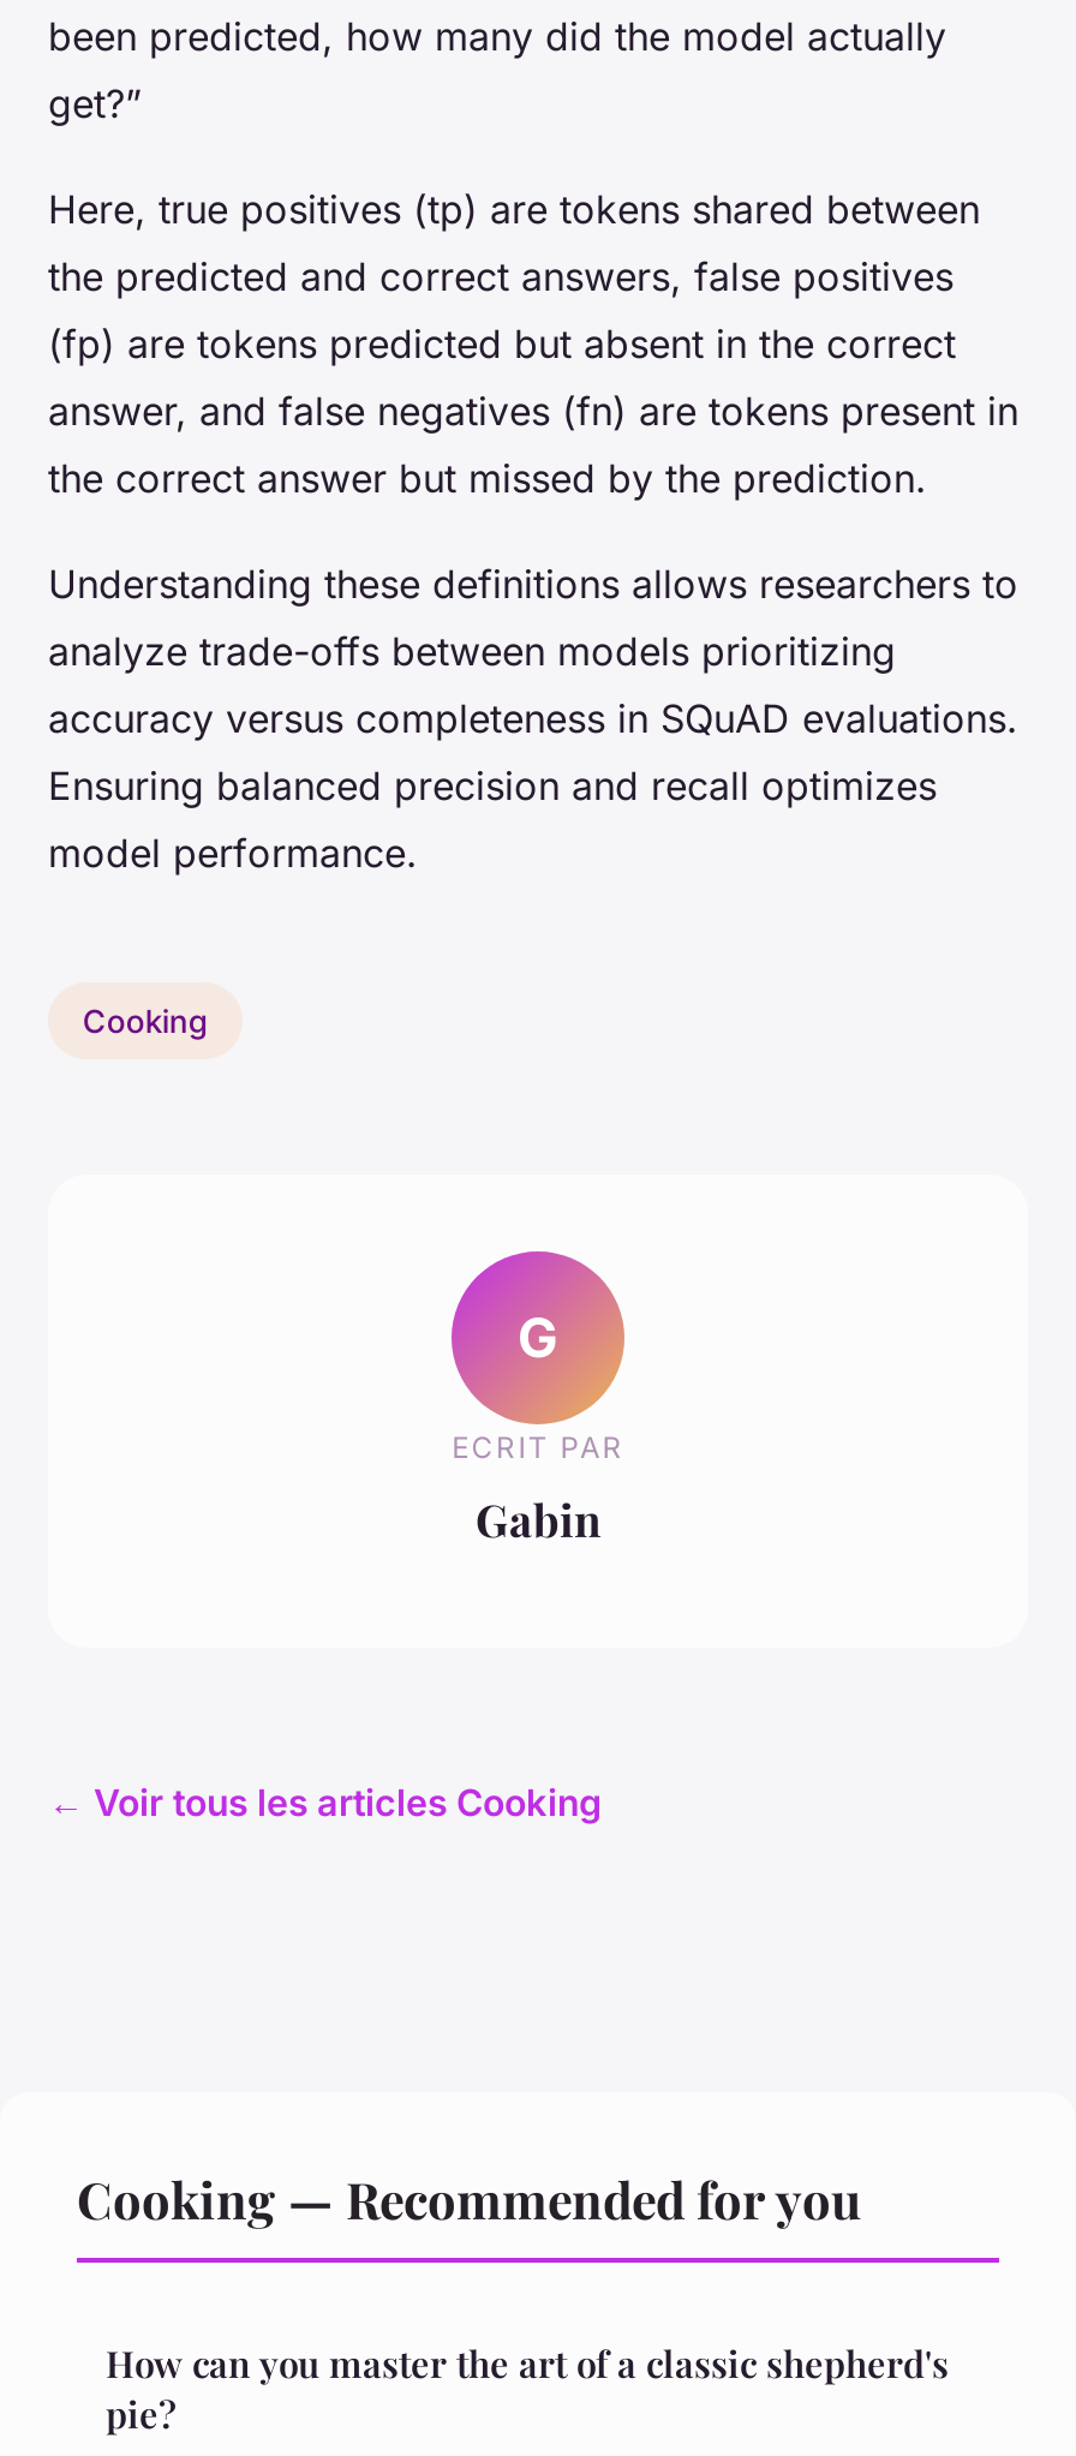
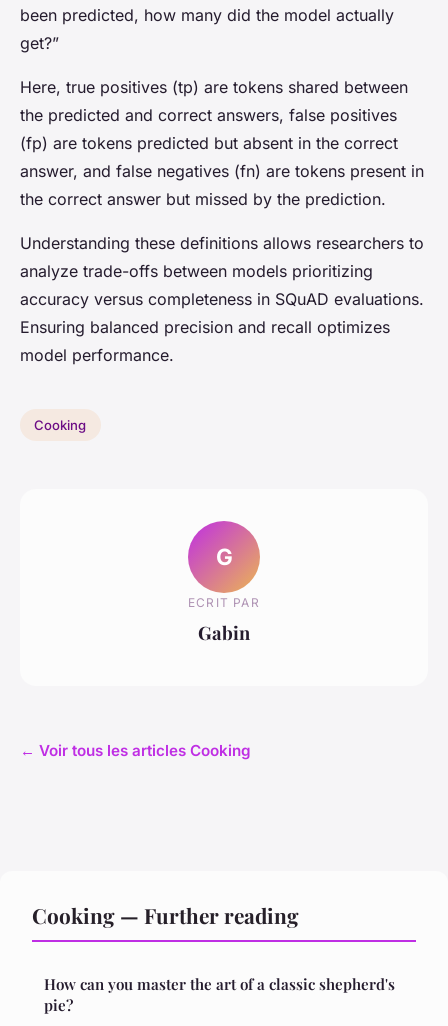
[77,2165,862,2232] Cooking — Recommended for you -> [32,901,299,929] Cooking — Further reading

